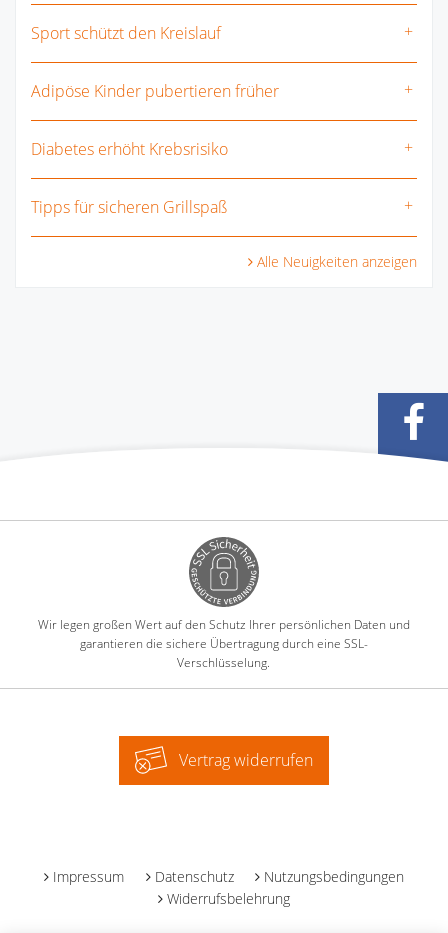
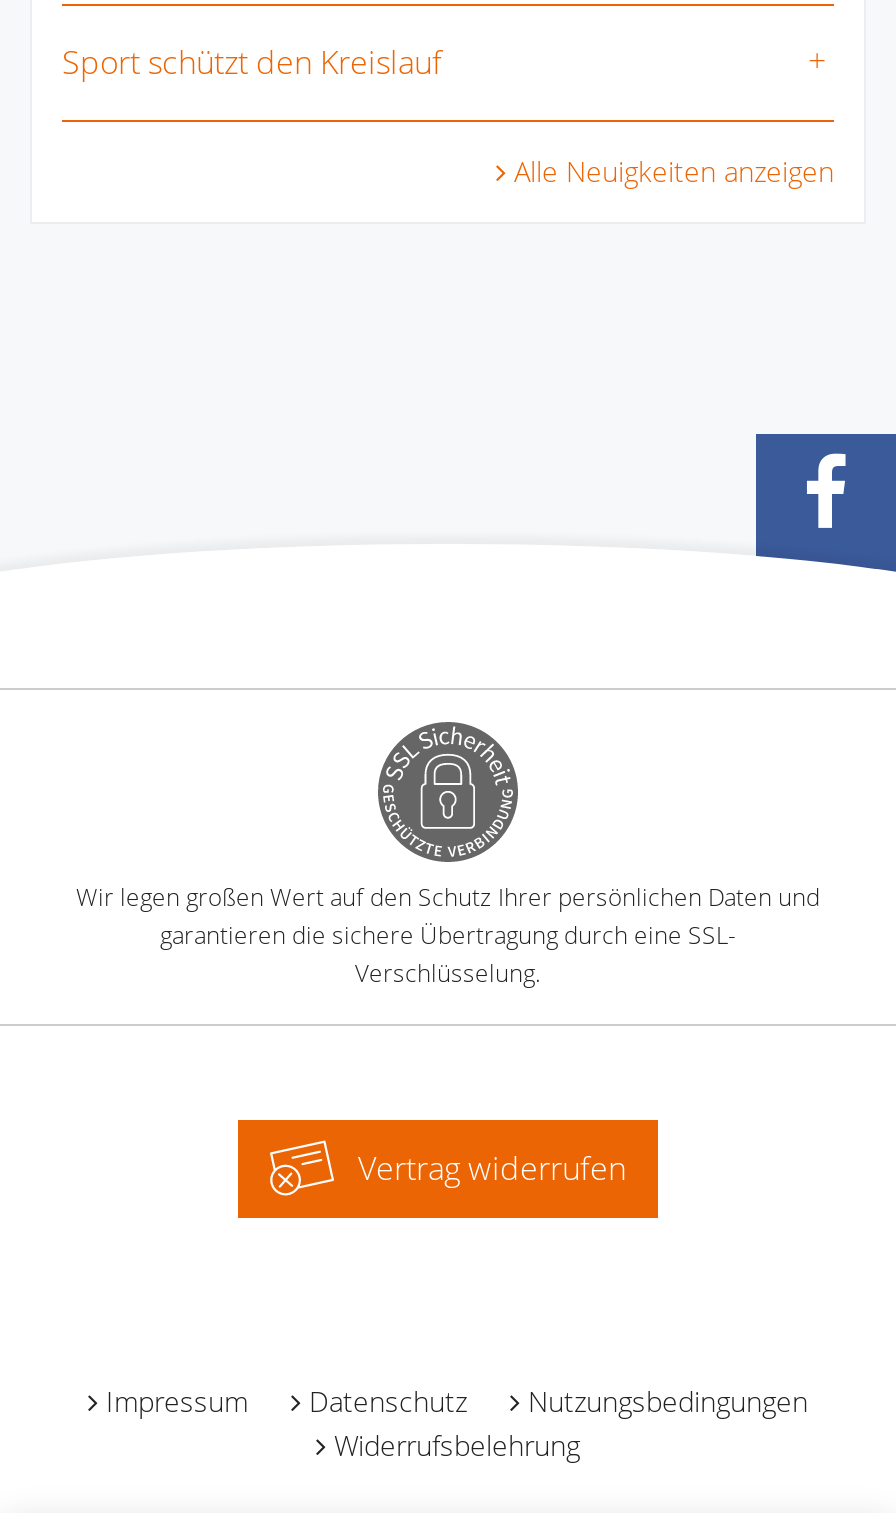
[31,80,279,218] Adipöse Kinder pubertieren früher | Diabetes erhöht Krebsrisiko | Tipps für sicheren Grillspaß -> none

